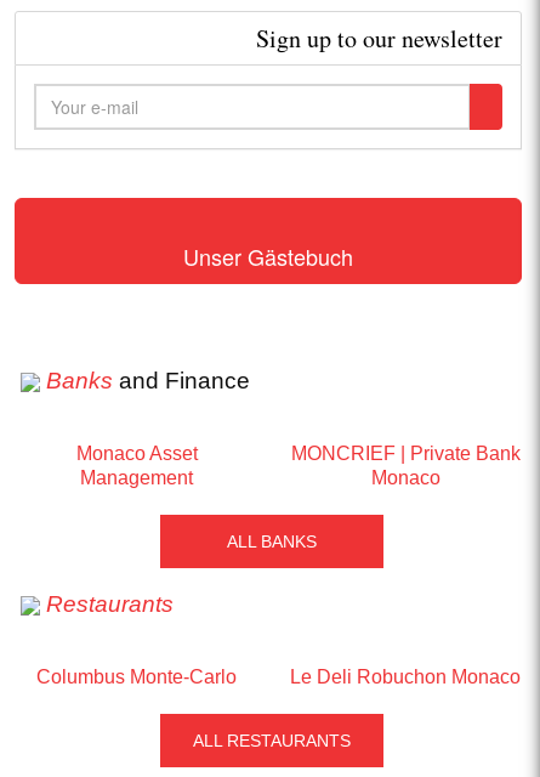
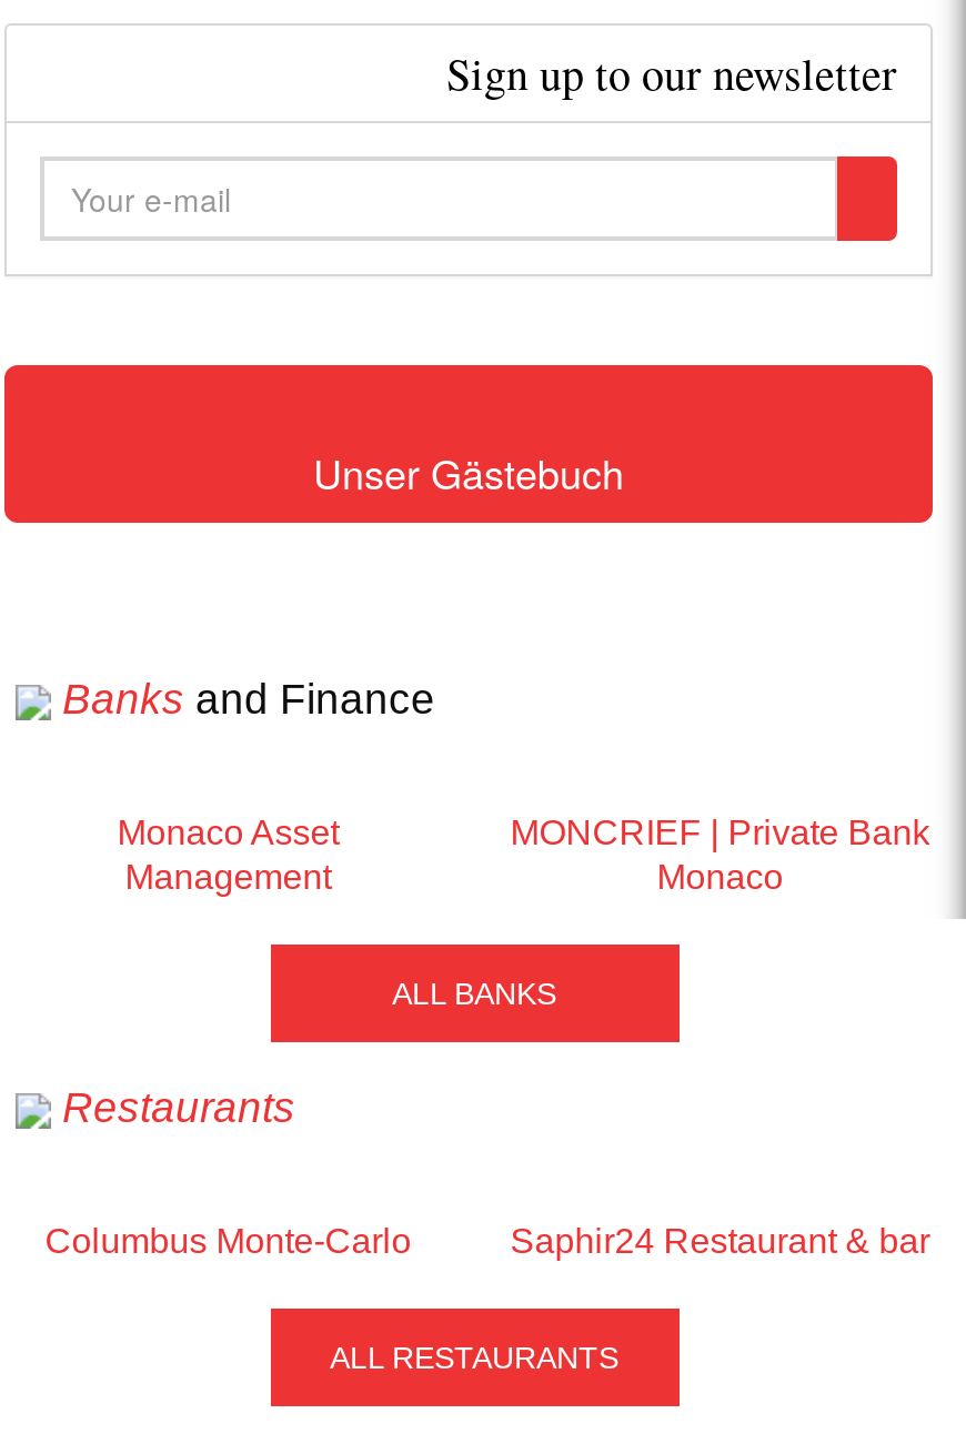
[290,666,521,687] Le Deli Robuchon Monaco -> [510,1222,930,1259] Saphir24 Restaurant & bar

